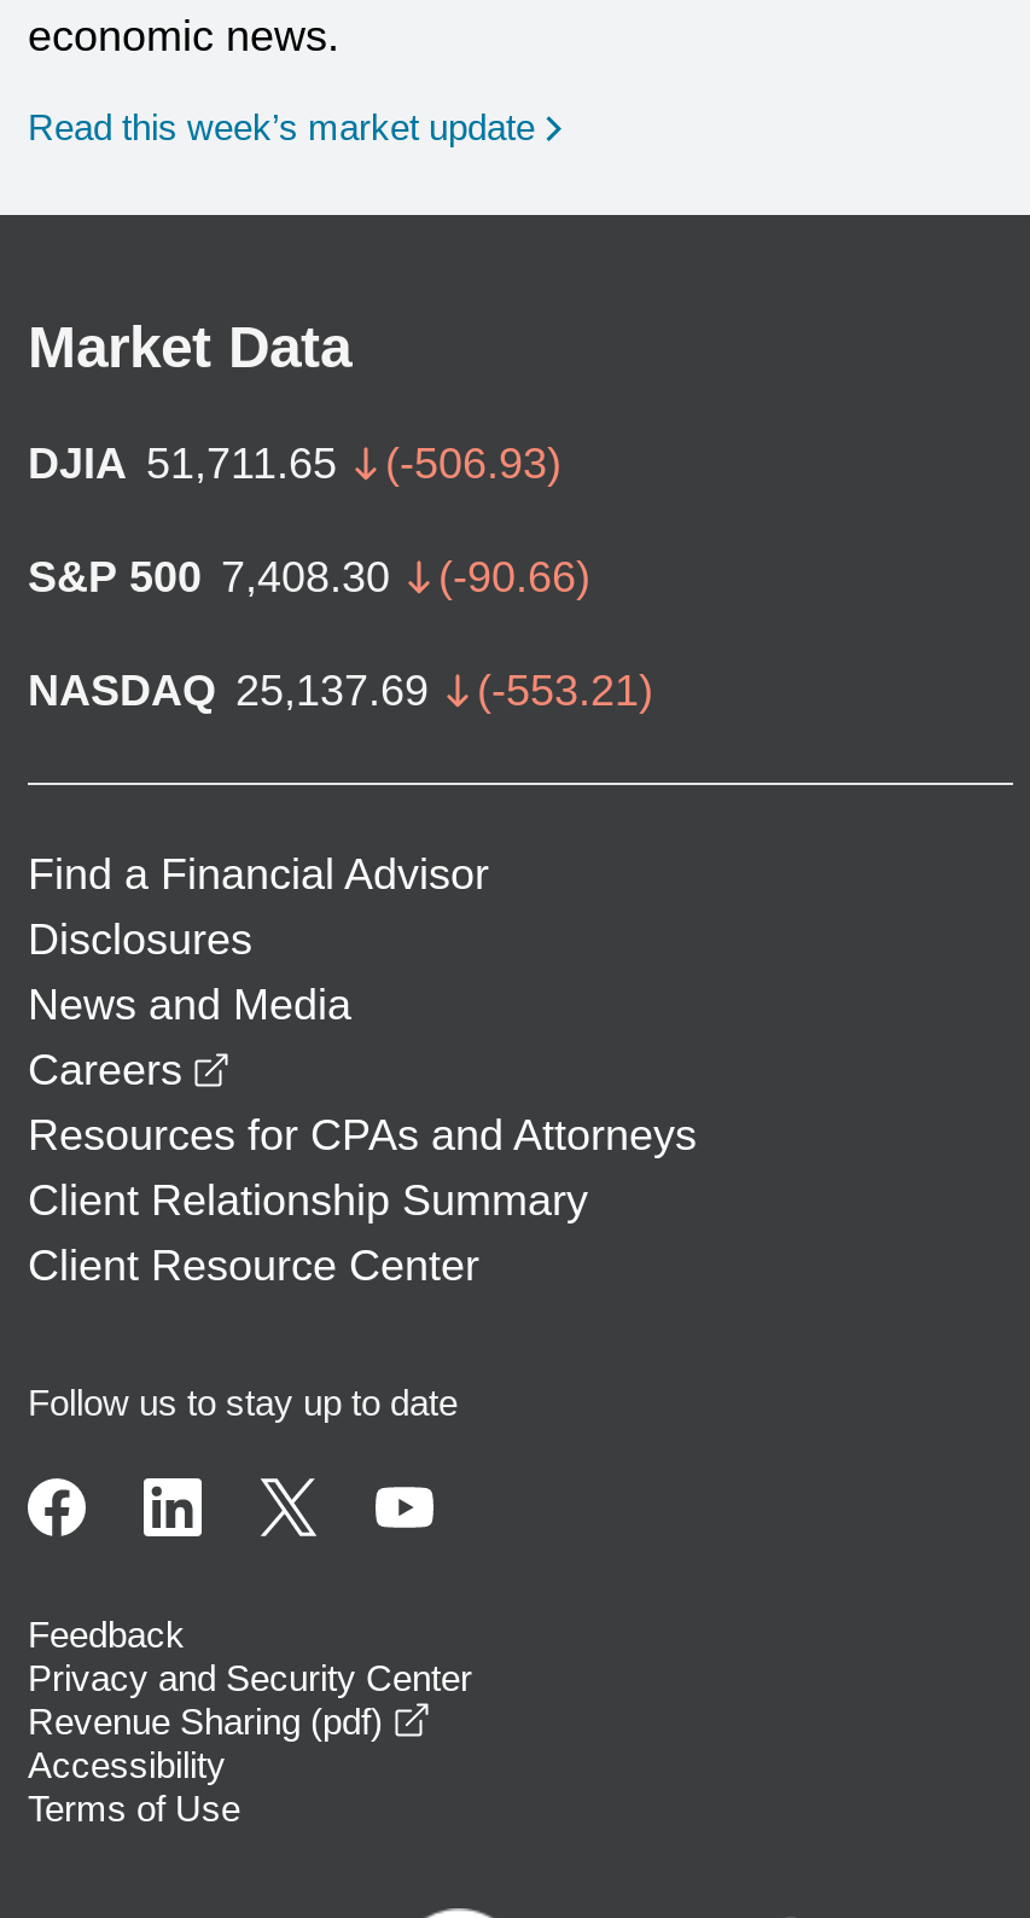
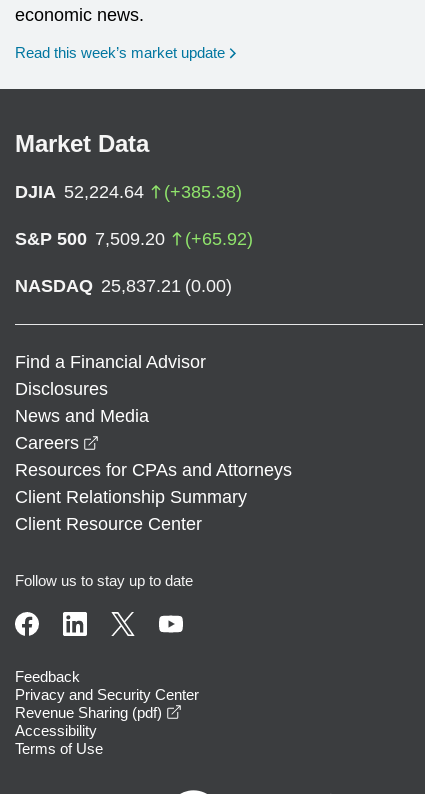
[28,439,561,487] DJIA 51,711.65 | (-506.93) -> [15,182,242,202] DJIA 52,224.64 | (+385.38)
[28,553,590,601] S&P 500 7,408.30 | (-90.66) -> [15,229,253,249] S&P 500 7,509.20 | (+65.92)
[28,666,653,715] NASDAQ 25,137.69 | (-553.21) -> [15,276,232,296] NASDAQ 25,837.21 (0.00)

